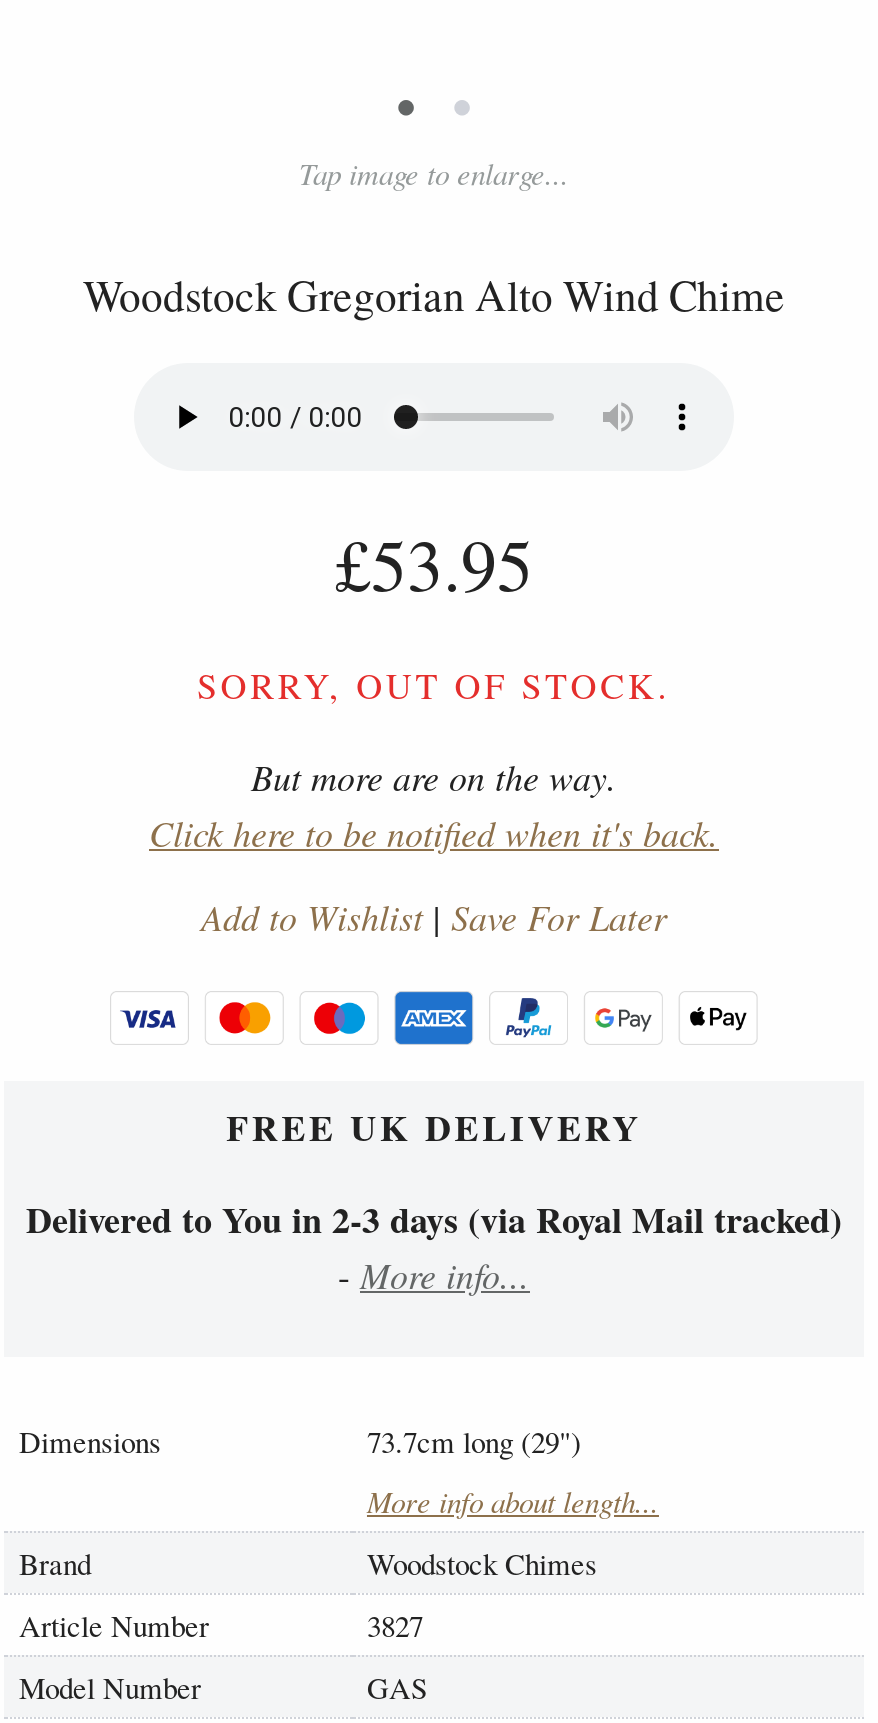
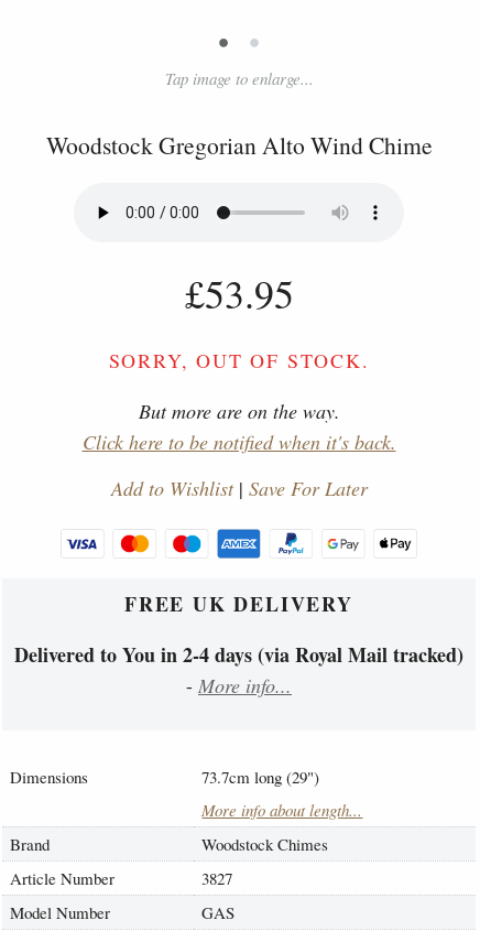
[26,1194,842,1246] Delivered to You in 2-3 days (via Royal Mail tracked) -> [14,640,463,668] Delivered to You in 2-4 days (via Royal Mail tracked)

